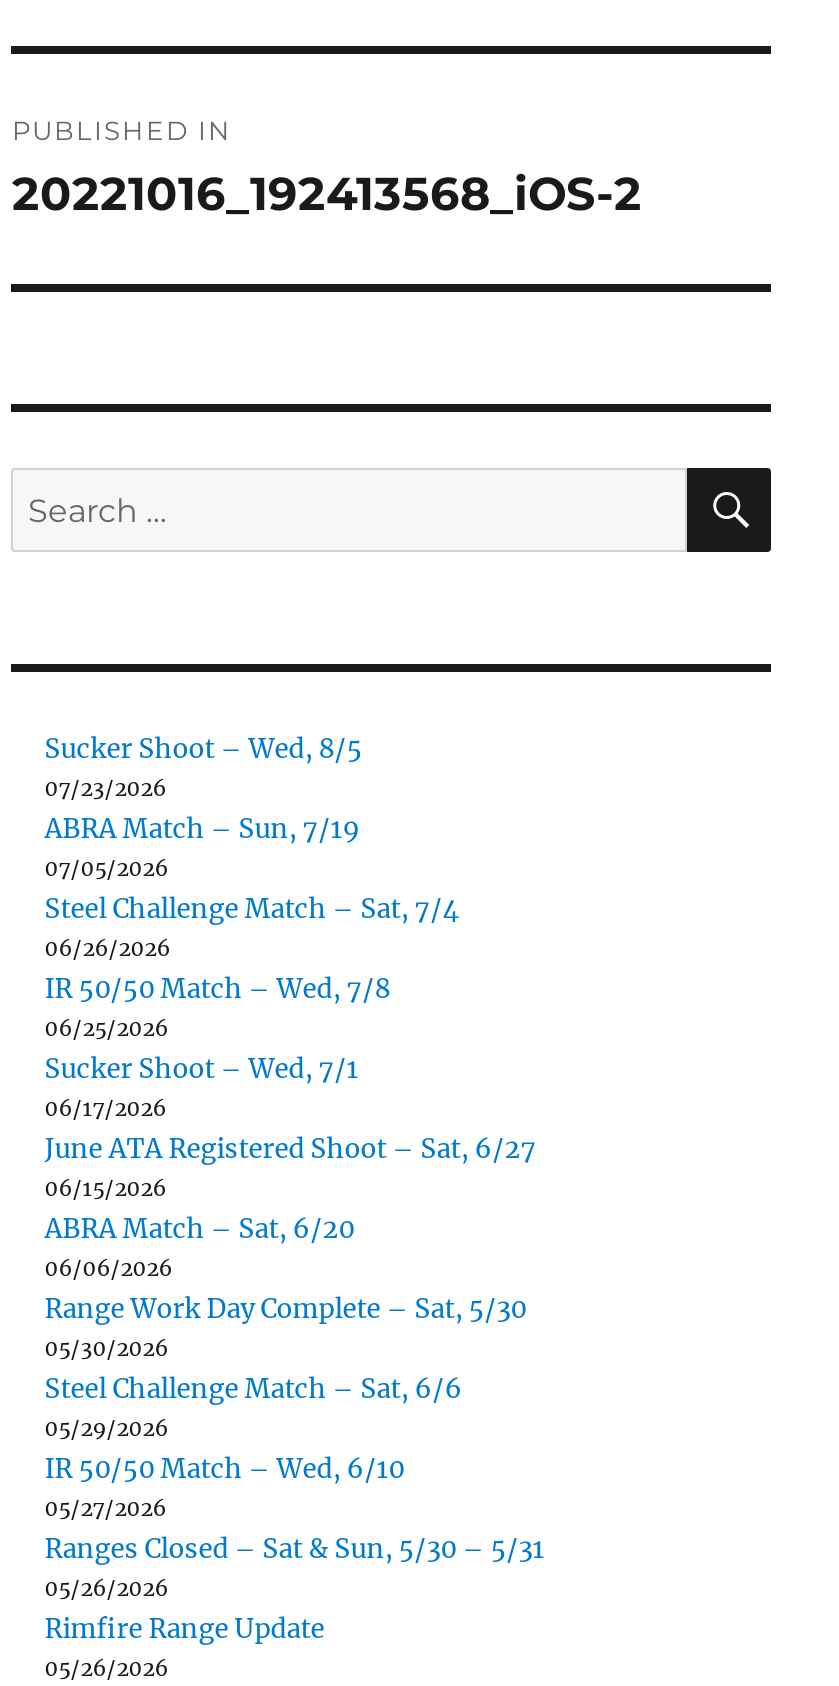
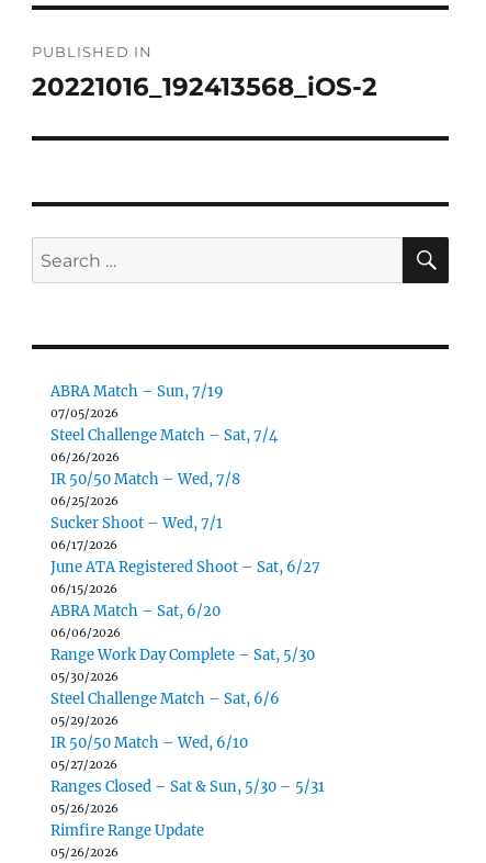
[44,731,362,801] Sucker Shoot – Wed, 8/5 | 07/23/2026 -> none

